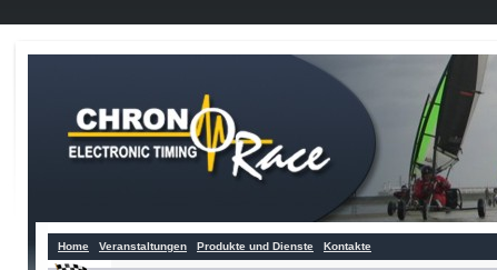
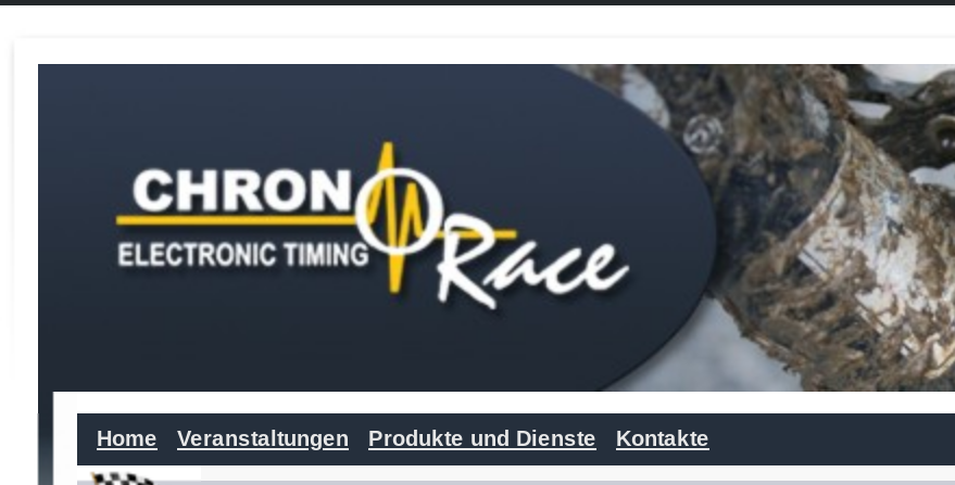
[314,53,494,222] [image] -> [592,62,948,392] [image]

